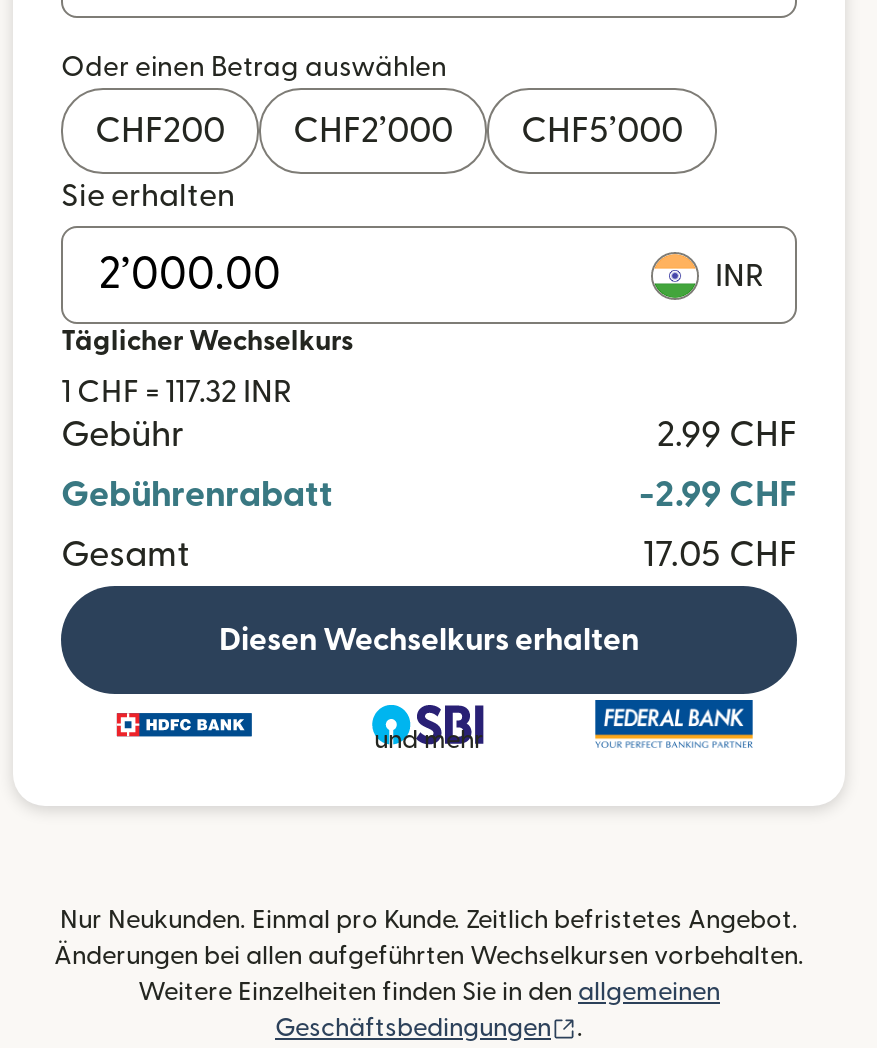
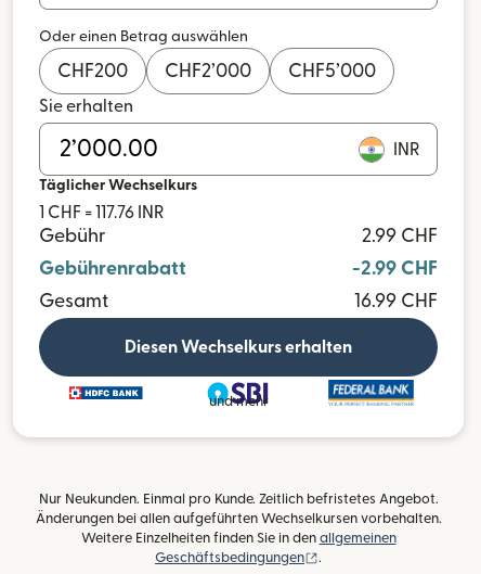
[61,376,291,408] 1 CHF = 117.32 INR -> [39,204,164,221] 1 CHF = 117.76 INR
[643,538,797,572] 17.05 CHF -> [354,292,438,310] 16.99 CHF

